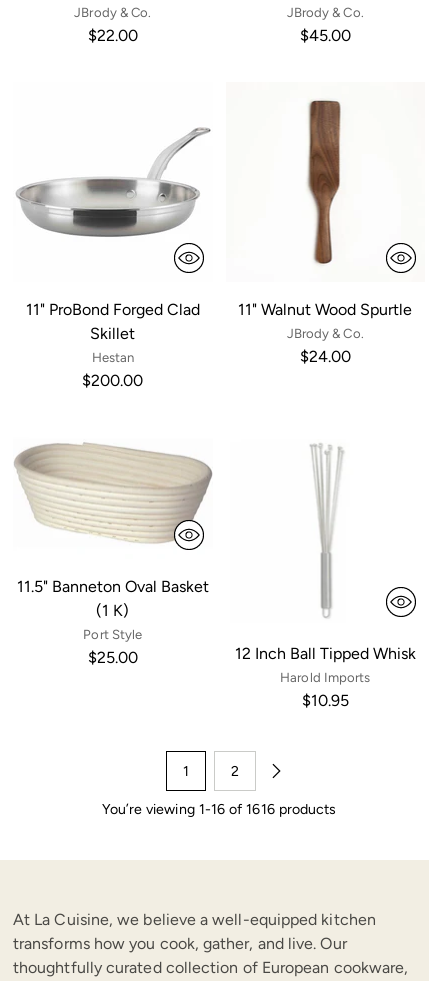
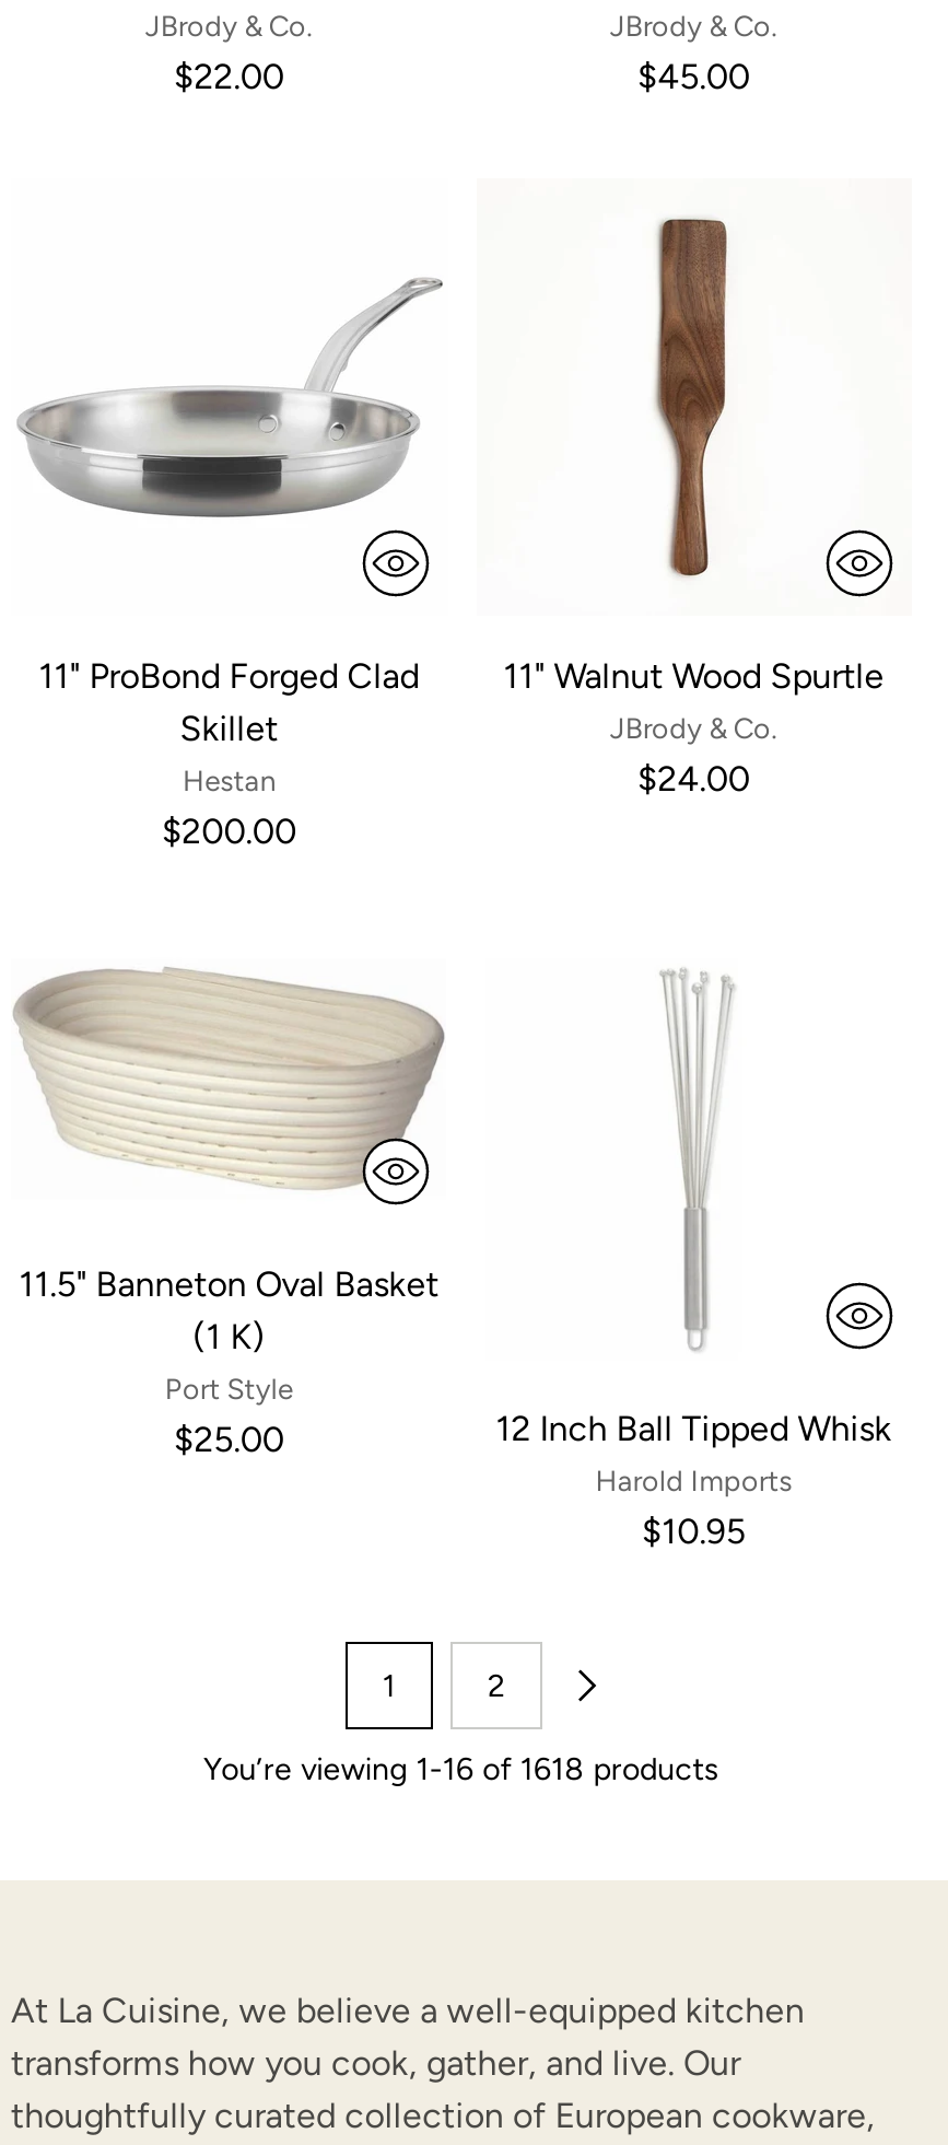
[101,801,336,818] You’re viewing 1-16 of 1616 products -> [203,1751,719,1788] You’re viewing 1-16 of 1618 products

